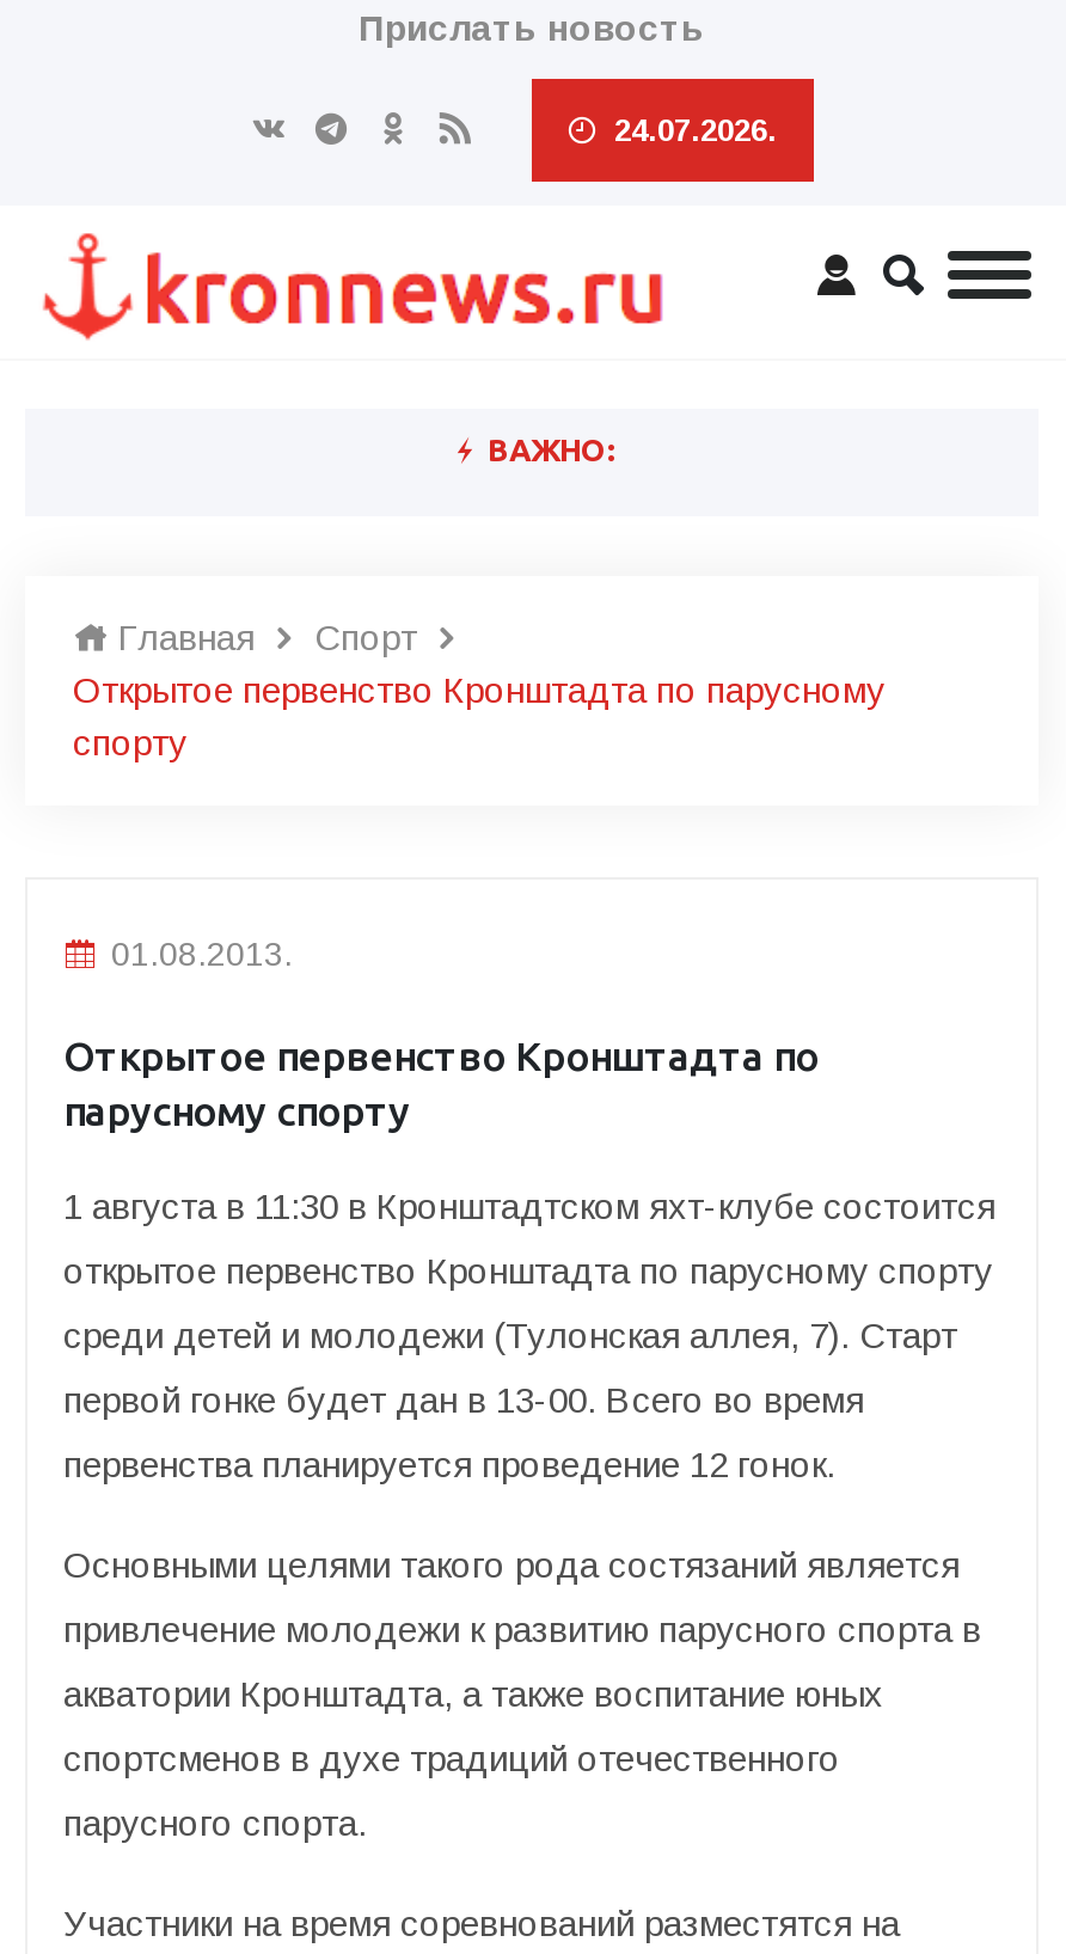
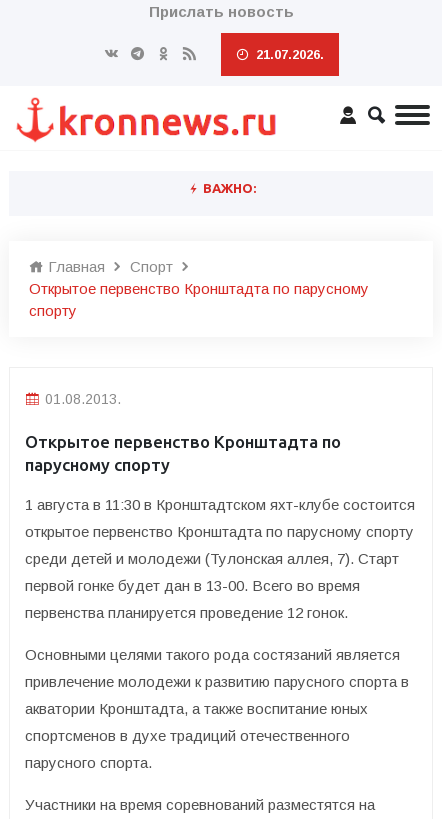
[605,112,777,148] 24.07.2026. -> [251,47,323,62] 21.07.2026.

